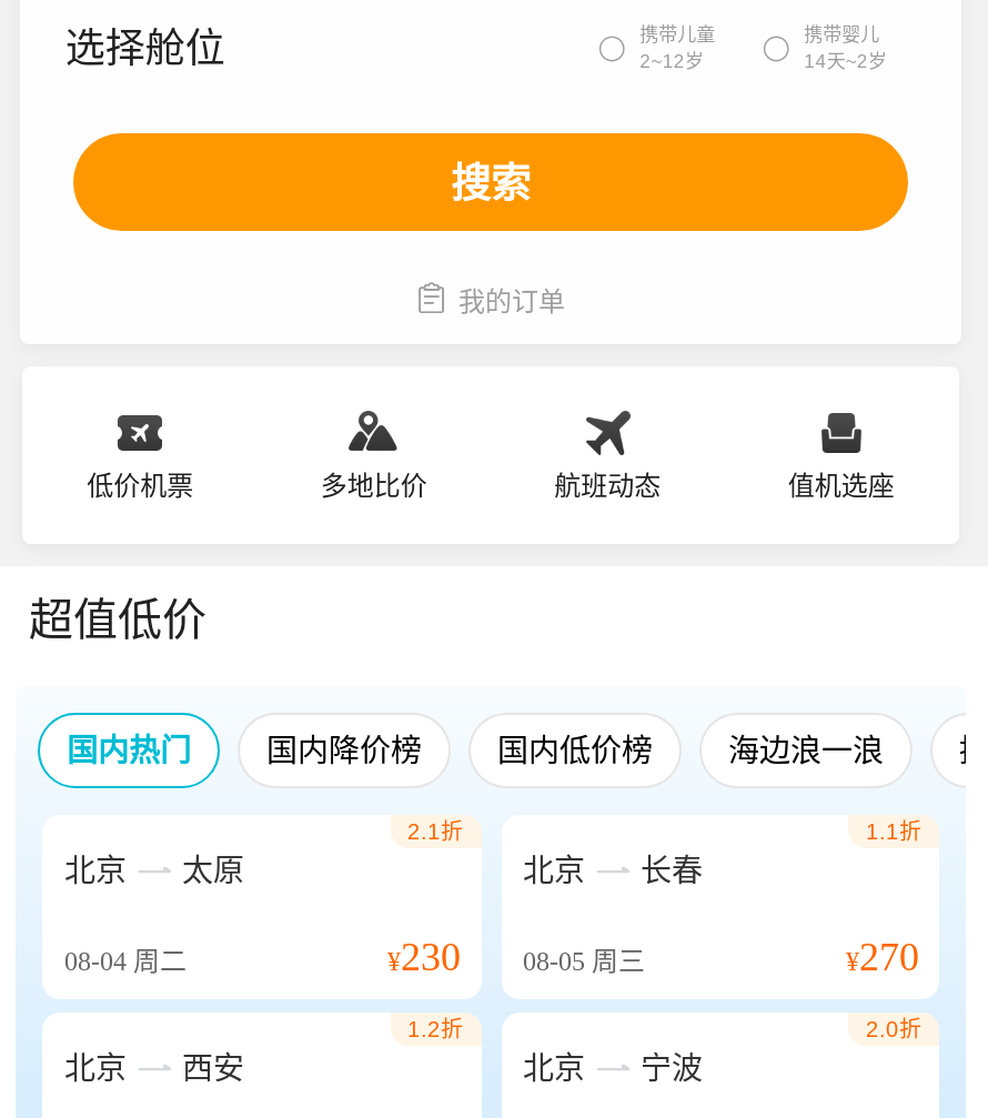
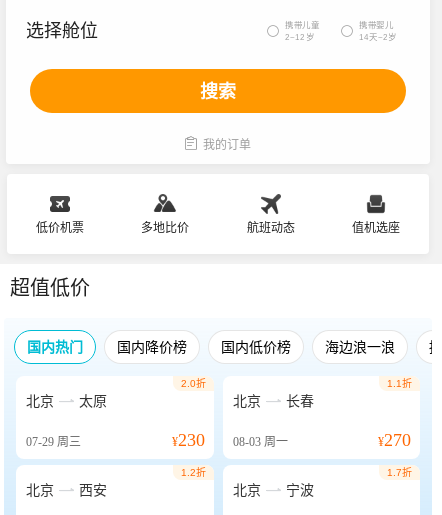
[407,819,463,844] 2.1折 -> [180,378,205,389] 2.0折
[64,946,186,977] 08-04周二 -> [26,435,81,449] 07-29周三
[387,935,645,979] ¥230 08-05周三 -> [171,430,287,450] ¥230 08-03周一
[866,1017,921,1041] 2.0折 -> [387,467,412,478] 1.7折

